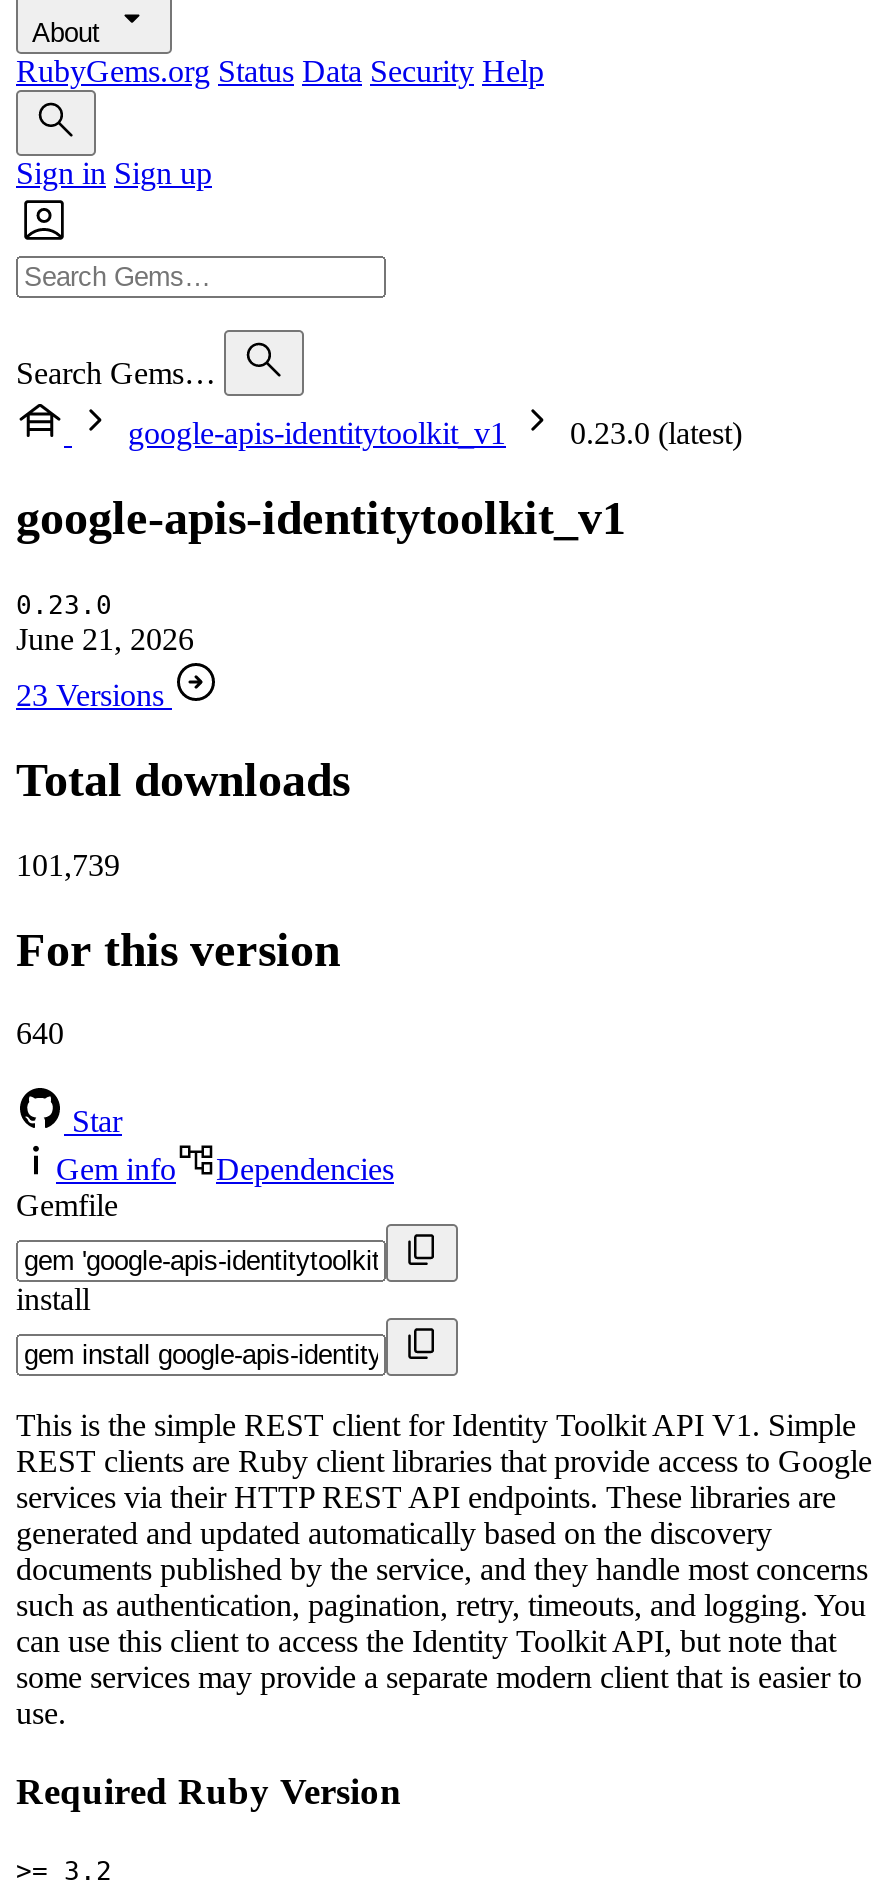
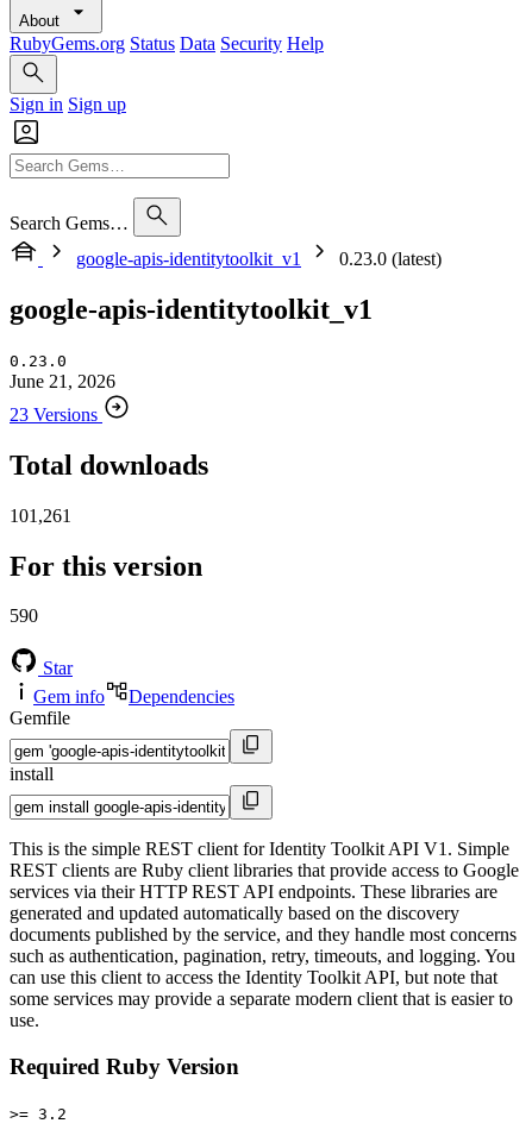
[16,847,120,881] 101,739 -> [10,505,71,525] 101,261
[16,1017,64,1051] 640 -> [10,606,38,626] 590

